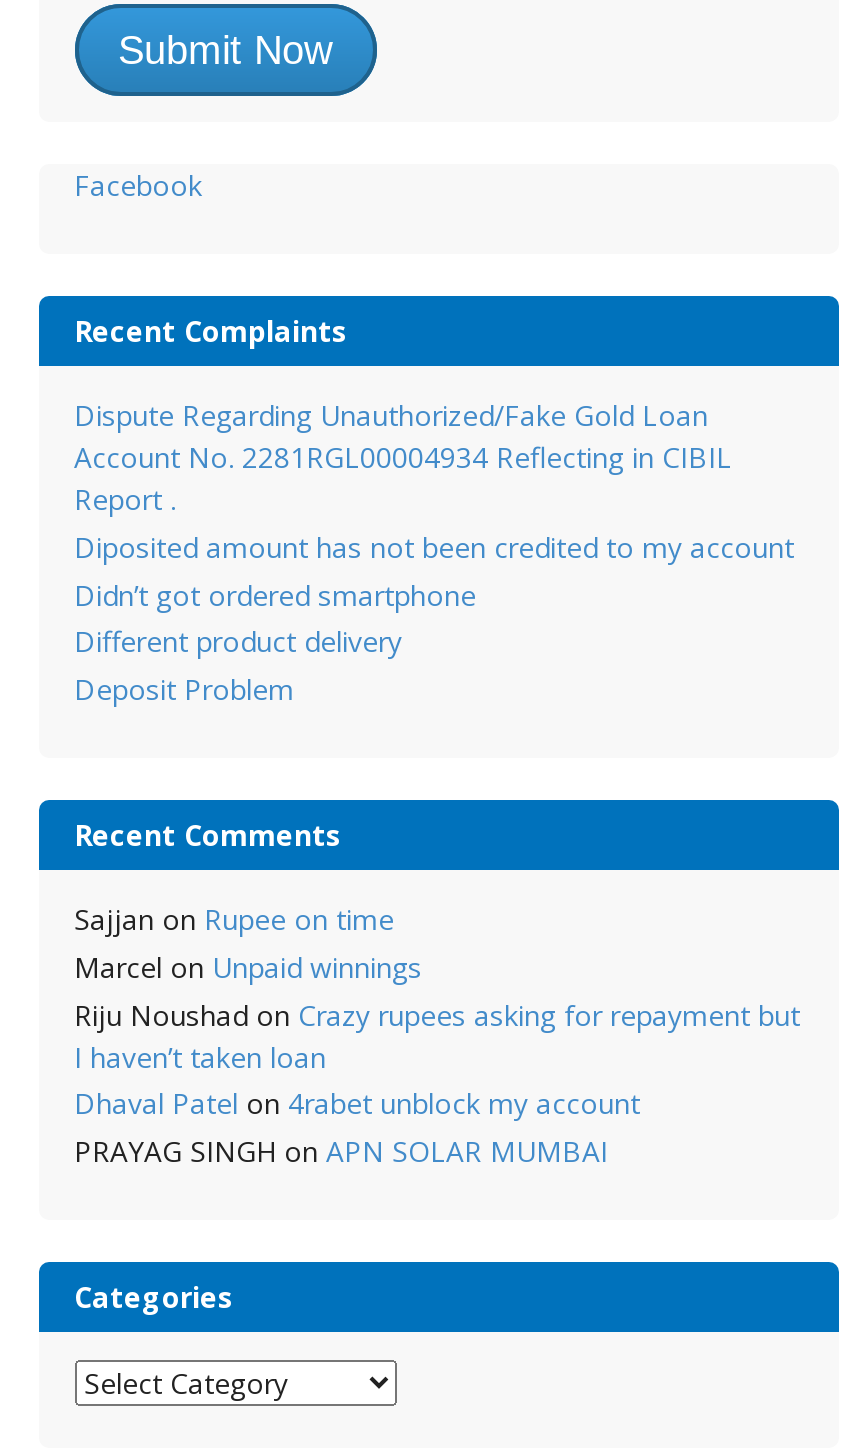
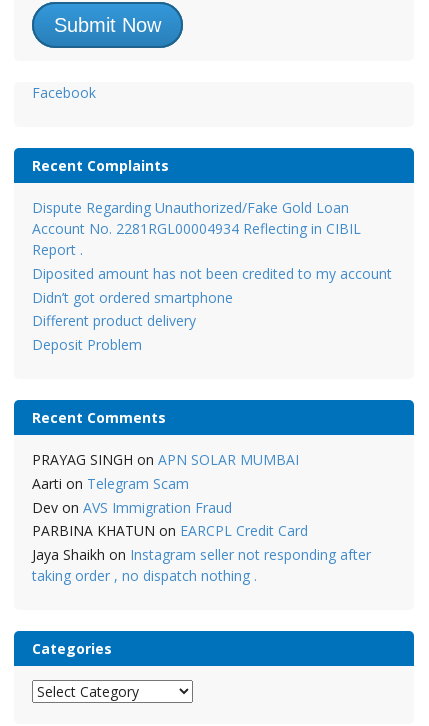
[74,900,800,1123] Sajjan on Rupee on time | Marcel on Unpaid winnings | Riju Noushad on Crazy rupees asking for repayment but | I haven’t taken loan | Dhaval Patel on 4rabet unblock my account -> none
moved [74,1132,608,1170] -> [31,450,298,469]: PRAYAG SINGH on APN SOLAR MUMBAI
none -> [31,474,370,585] Aarti on Telegram Scam | Dev on AVS Immigration Fraud | PARBINA KHATUN on EARCPL Credit Card | Jaya Shaikh on Instagram seller not responding after | taking order , no dispatch nothing .

